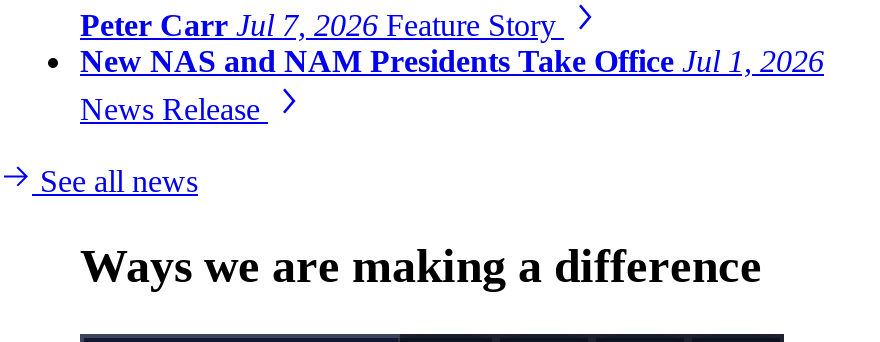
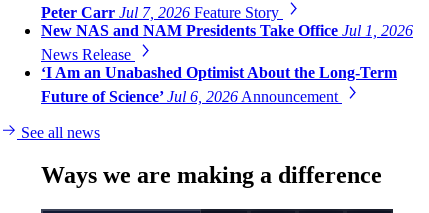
none -> [41,64,397,105] ‘I Am an Unabashed Optimist About the Long-Term | Future of Science’ Jul 6, 2026 Announcement

